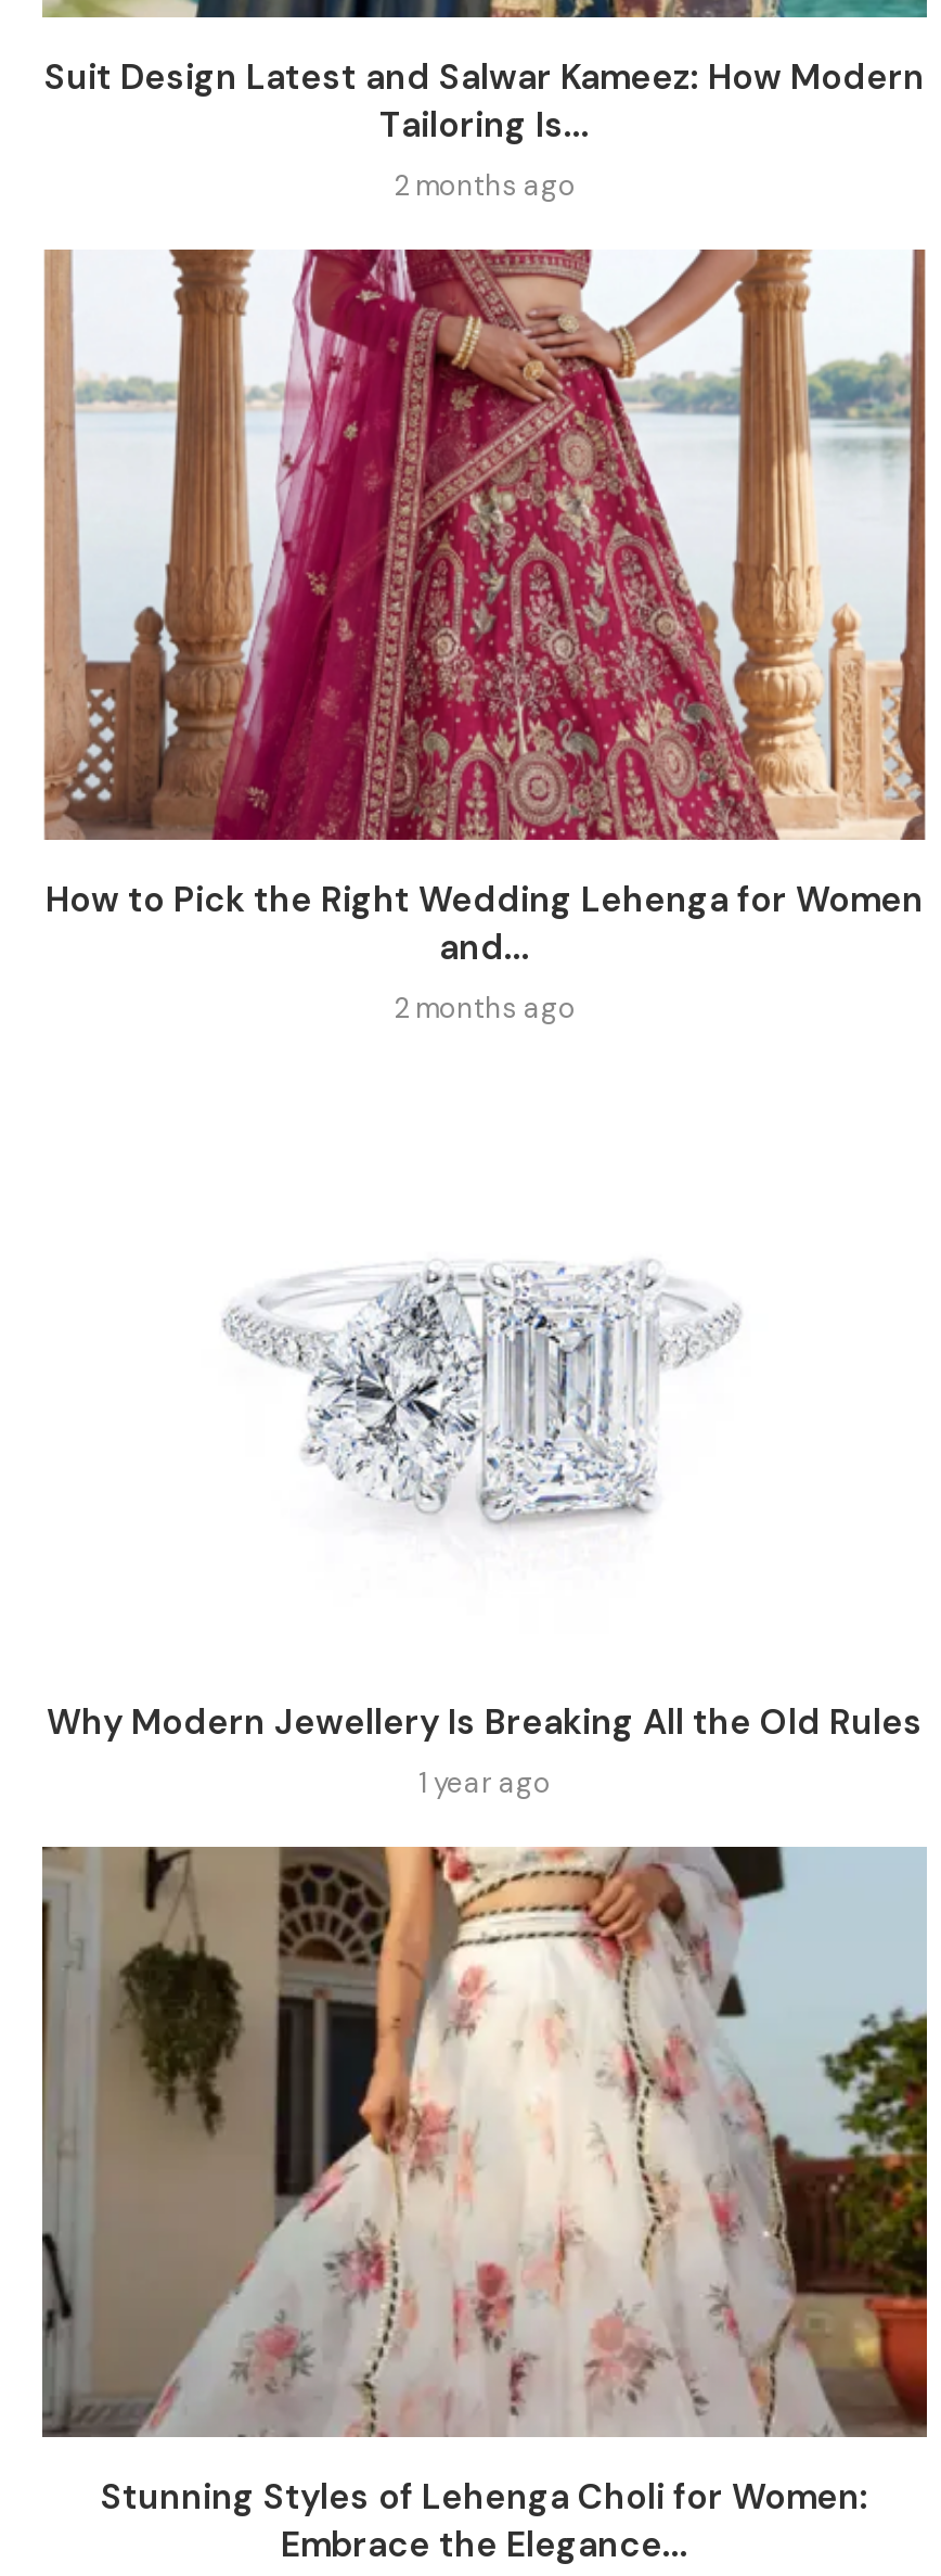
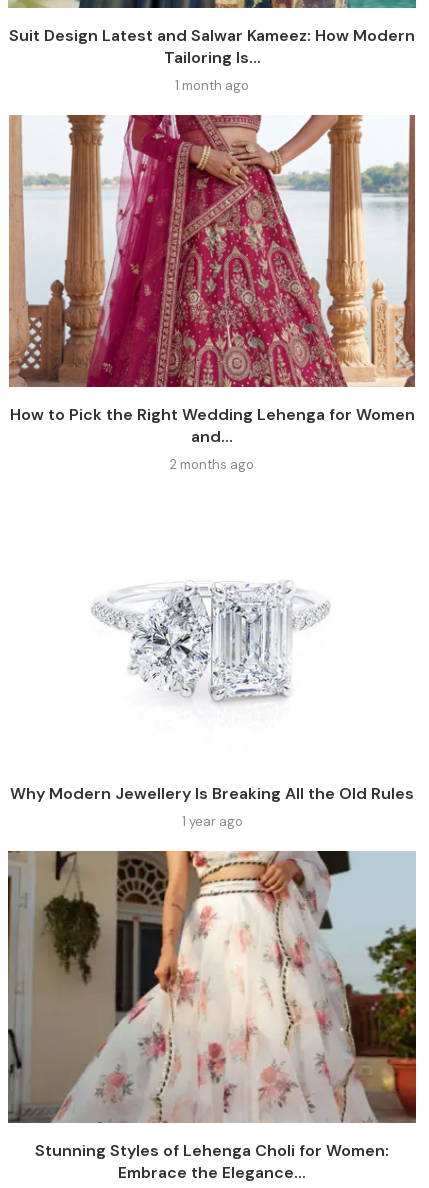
[394,166,576,203] 2 months ago -> [175,77,249,94] 1 month ago

